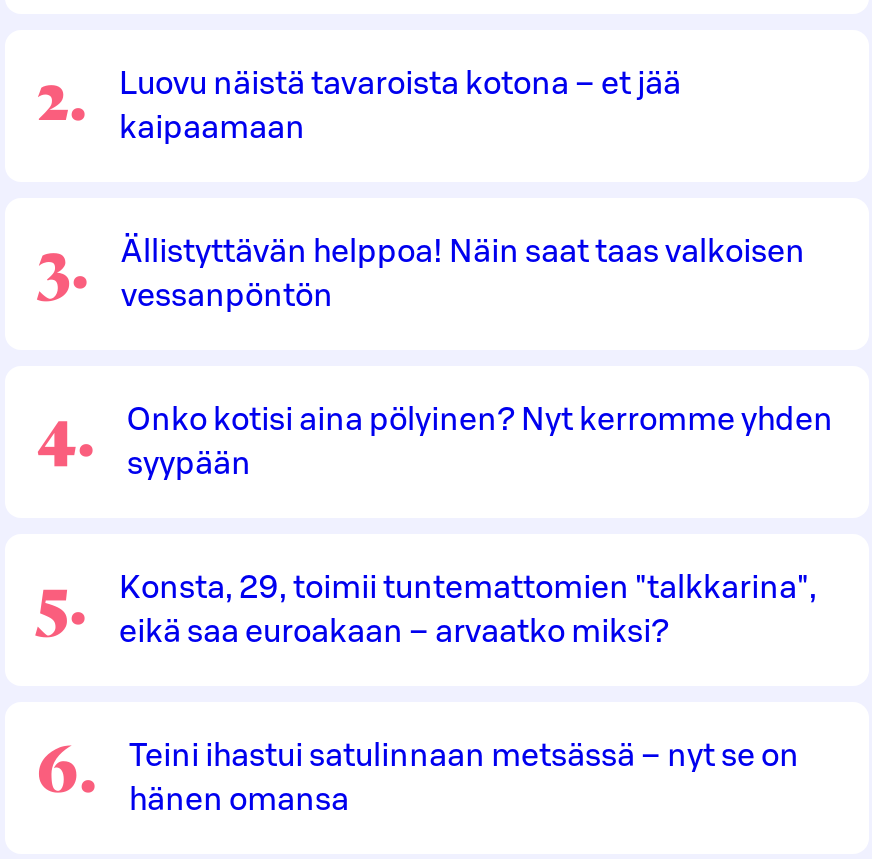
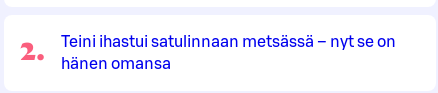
[37,67,833,809] Luovu näistä tavaroista kotona – et jää | kaipaamaan | 3. | Ällistyttävän helppoa! Näin saat taas valkoisen | vessanpöntön | 4. | Onko kotisi aina pölyinen? Nyt kerromme yhden | syypään | 5. | Konsta, 29, toimii tuntemattomien "talkkarina", | eikä saa euroakaan – arvaatko miksi? | 6. -> none

